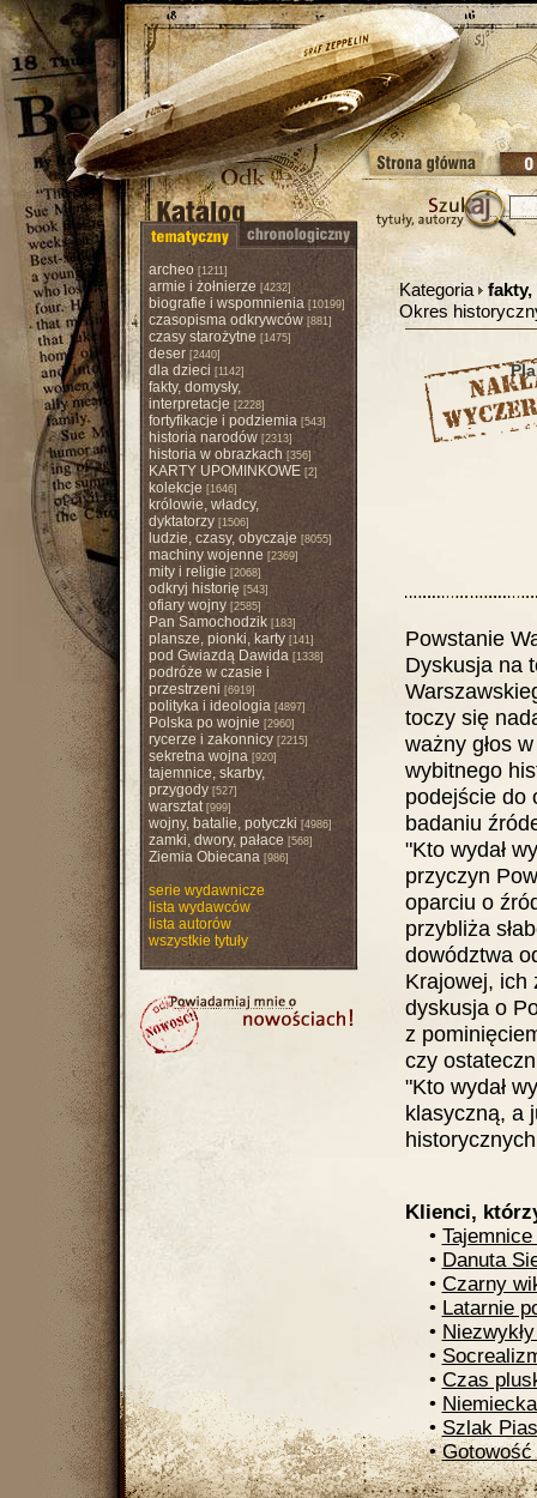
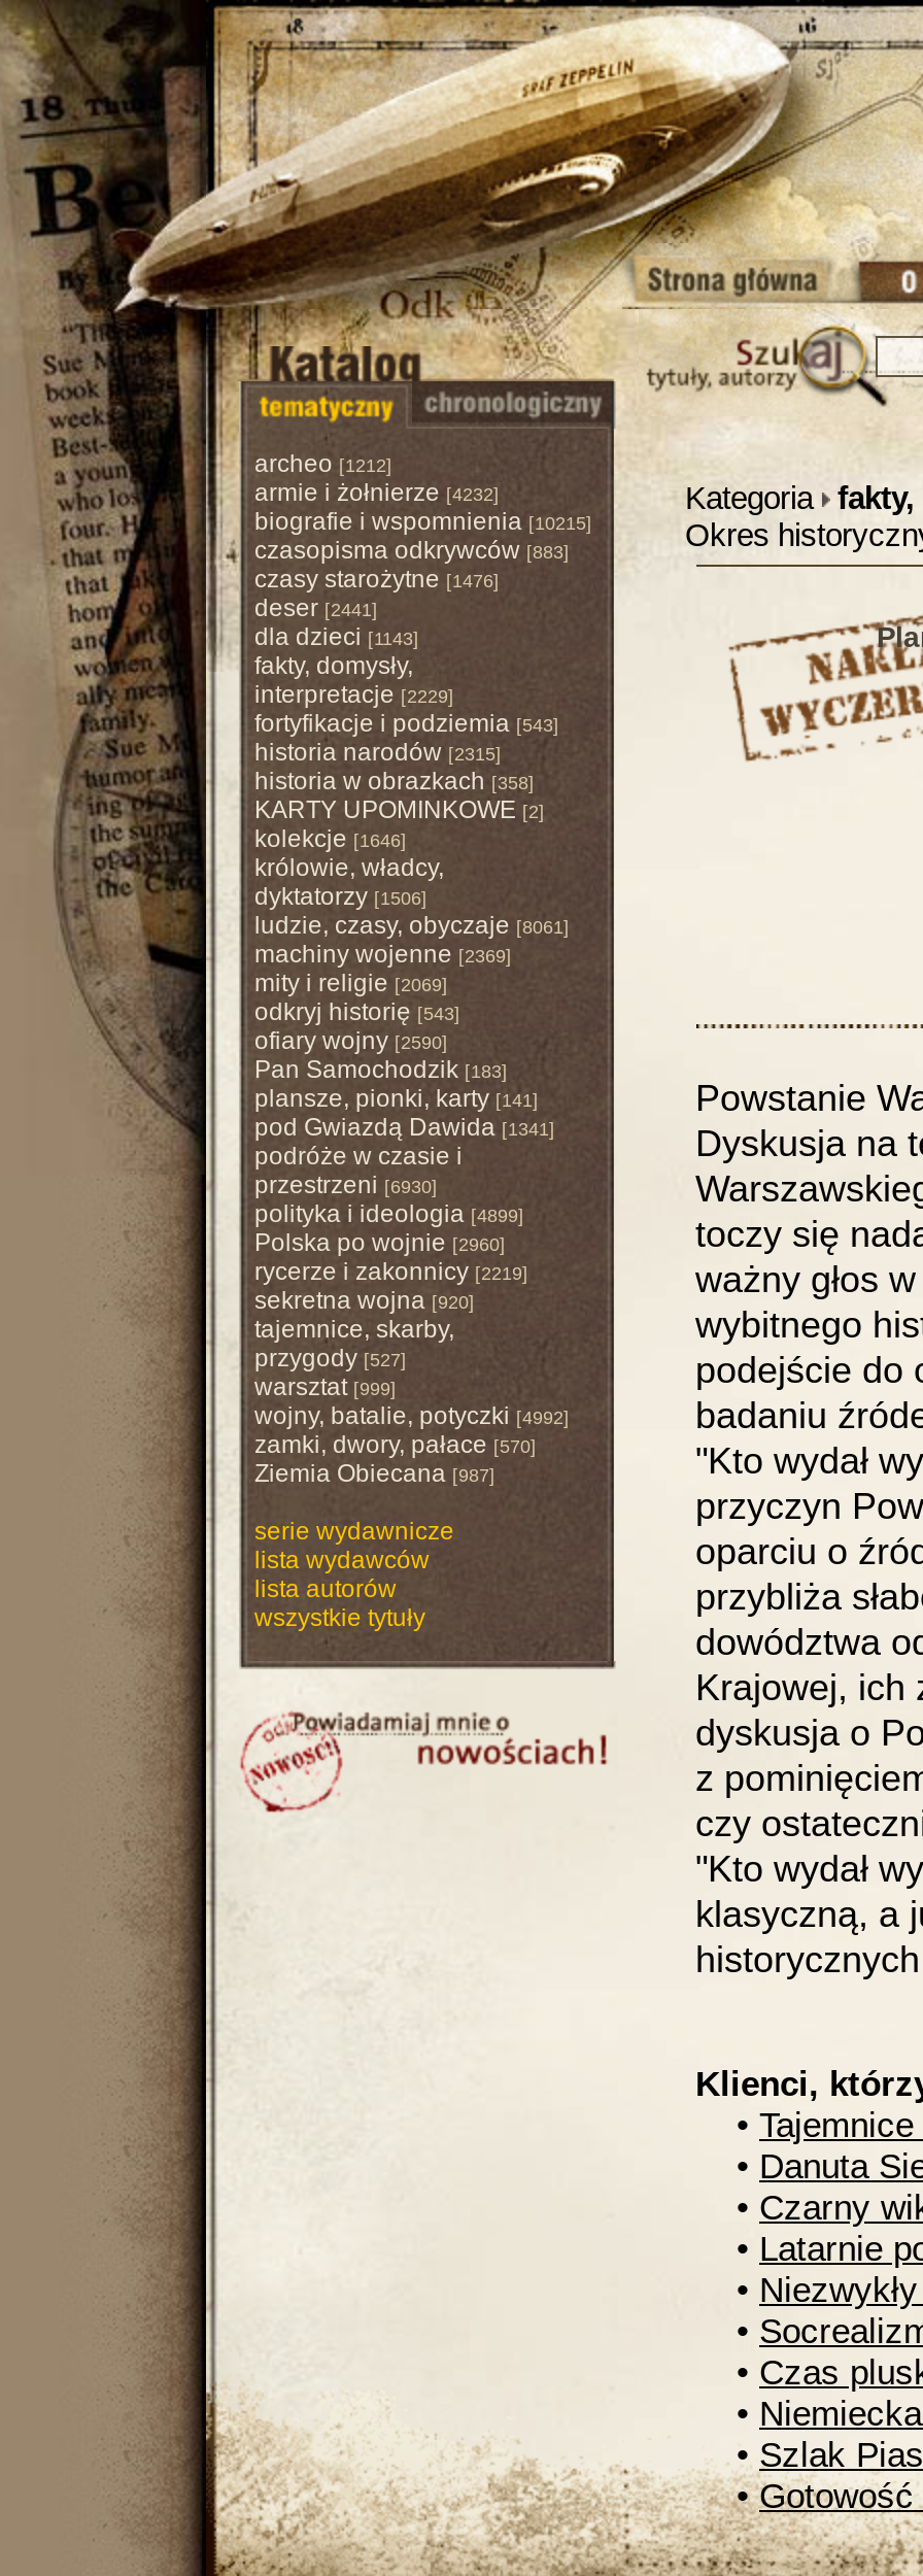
[148,261,227,278] archeo [1211] -> [254,449,392,478] archeo [1212]
[148,295,345,312] biografie i wspomnienia [10199] -> [254,507,592,536] biografie i wspomnienia [10215]
[148,312,331,328] czasopisma odkrywców [881] -> [254,536,570,565] czasopisma odkrywców [883]
[148,328,291,345] czasy starożytne [1475] -> [254,565,500,594] czasy starożytne [1476]
[148,345,220,362] deser [2440] -> [254,594,378,622] deser [2441]
[148,362,244,379] dla dzieci [1142] -> [254,622,419,651] dla dzieci [1143]
[148,395,264,412] interpretacje [2228] -> [254,680,454,709] interpretacje [2229]
[148,429,292,446] historia narodów [2313] -> [254,738,502,767] historia narodów [2315]
[148,446,311,463] historia w obrazkach [356] -> [254,767,535,795] historia w obrazkach [358]
[148,530,331,546] ludzie, czasy, obyczaje [8055] -> [254,911,570,940] ludzie, czasy, obyczaje [8061]
[148,563,261,580] mity i religie[2068] -> [254,969,448,997] mity i religie[2069]
[148,597,261,614] ofiary wojny [2585] -> [254,1026,448,1055] ofiary wojny [2590]
[148,647,323,664] pod Gwiazdą Dawida [1338] -> [254,1113,555,1142] pod Gwiazdą Dawida [1341]
[148,681,255,697] przestrzeni [6919] -> [254,1171,438,1199] przestrzeni [6930]
[148,697,305,714] polityka i ideologia [4897] -> [254,1199,524,1228] polityka i ideologia [4899]
[148,731,307,748] rycerze i zakonnicy [2215] -> [254,1257,528,1286] rycerze i zakonnicy [2219]
[148,815,331,832] wojny, batalie, potyczki [4986] -> [254,1401,570,1430] wojny, batalie, potyczki [4992]
[148,832,312,848] zamki, dwory, pałace [568] -> [254,1430,537,1459] zamki, dwory, pałace [570]
[148,848,288,865] Ziemia Obiecana [986] -> [254,1459,495,1488] Ziemia Obiecana [987]

